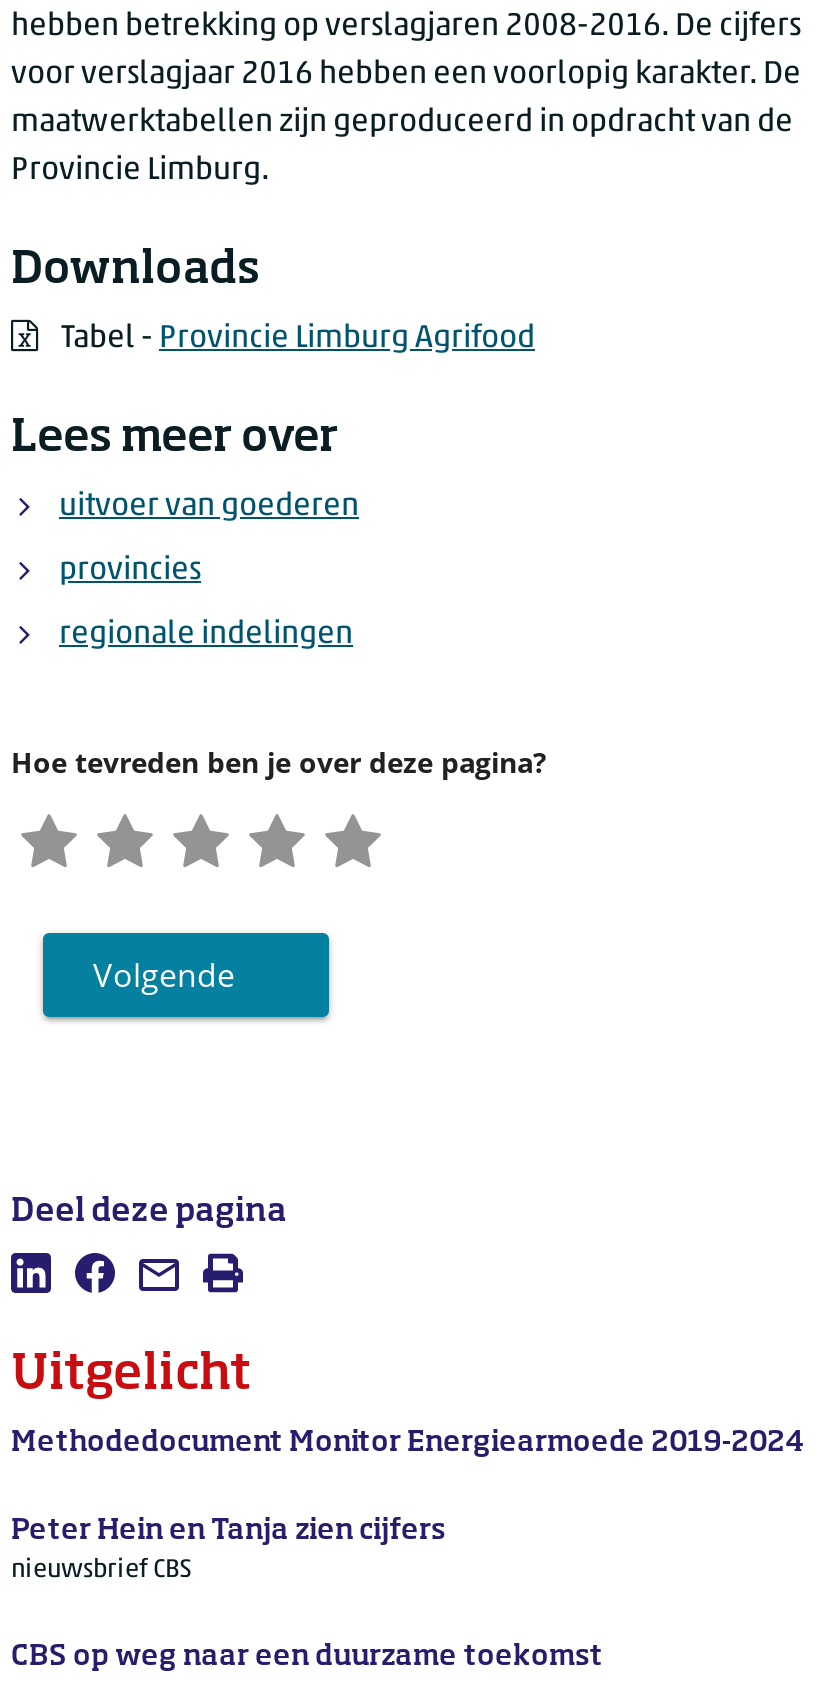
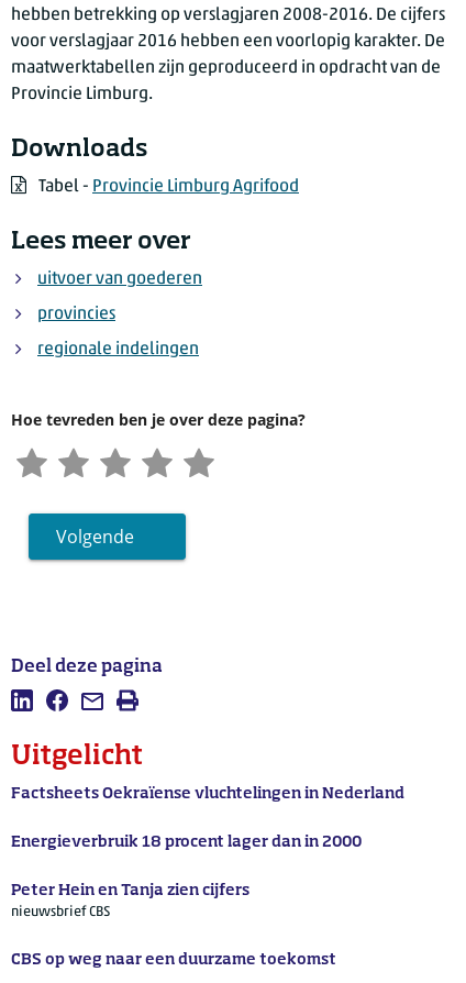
[11,1428,805,1456] Methodedocument Monitor Energiearmoede 2019-2024 -> [11,786,404,849] Factsheets Oekraïense vluchtelingen in Nederland | Energieverbruik 18 procent lager dan in 2000

